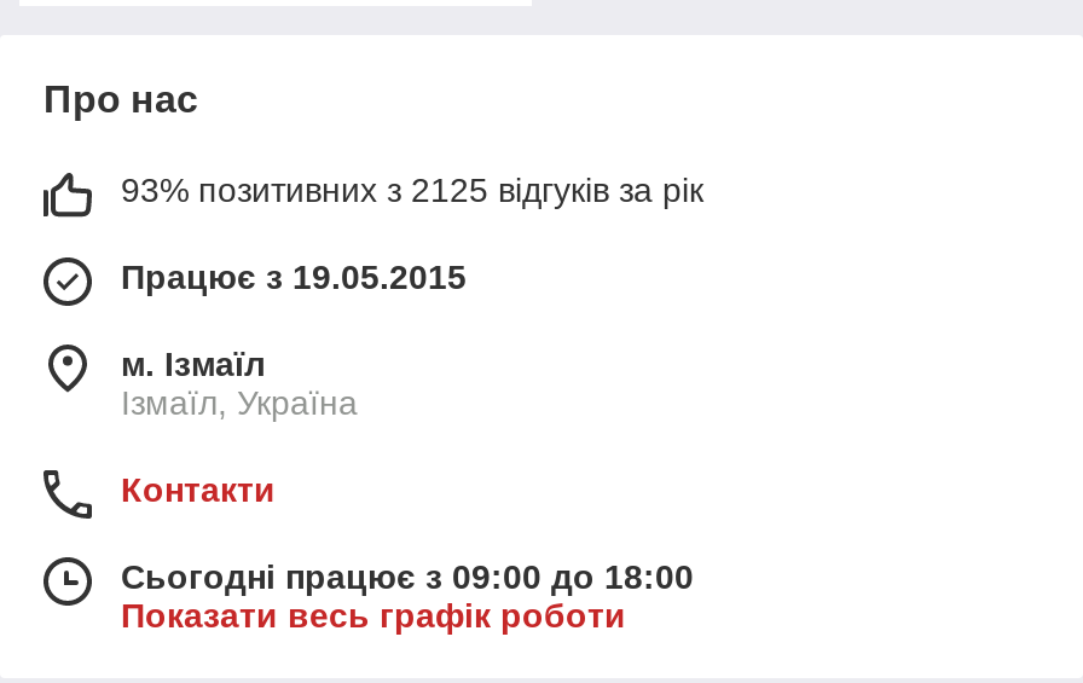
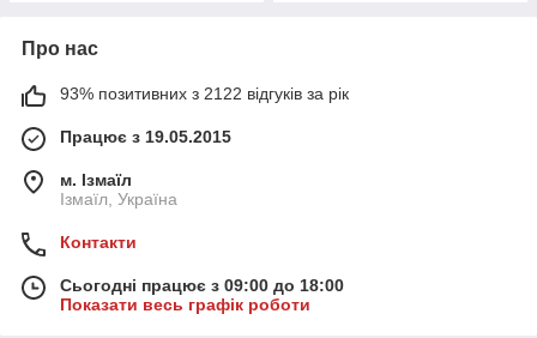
[121,170,703,209] 93% позитивних з 2125 відгуків за рік -> [60,84,349,103] 93% позитивних з 2122 відгуків за рік

